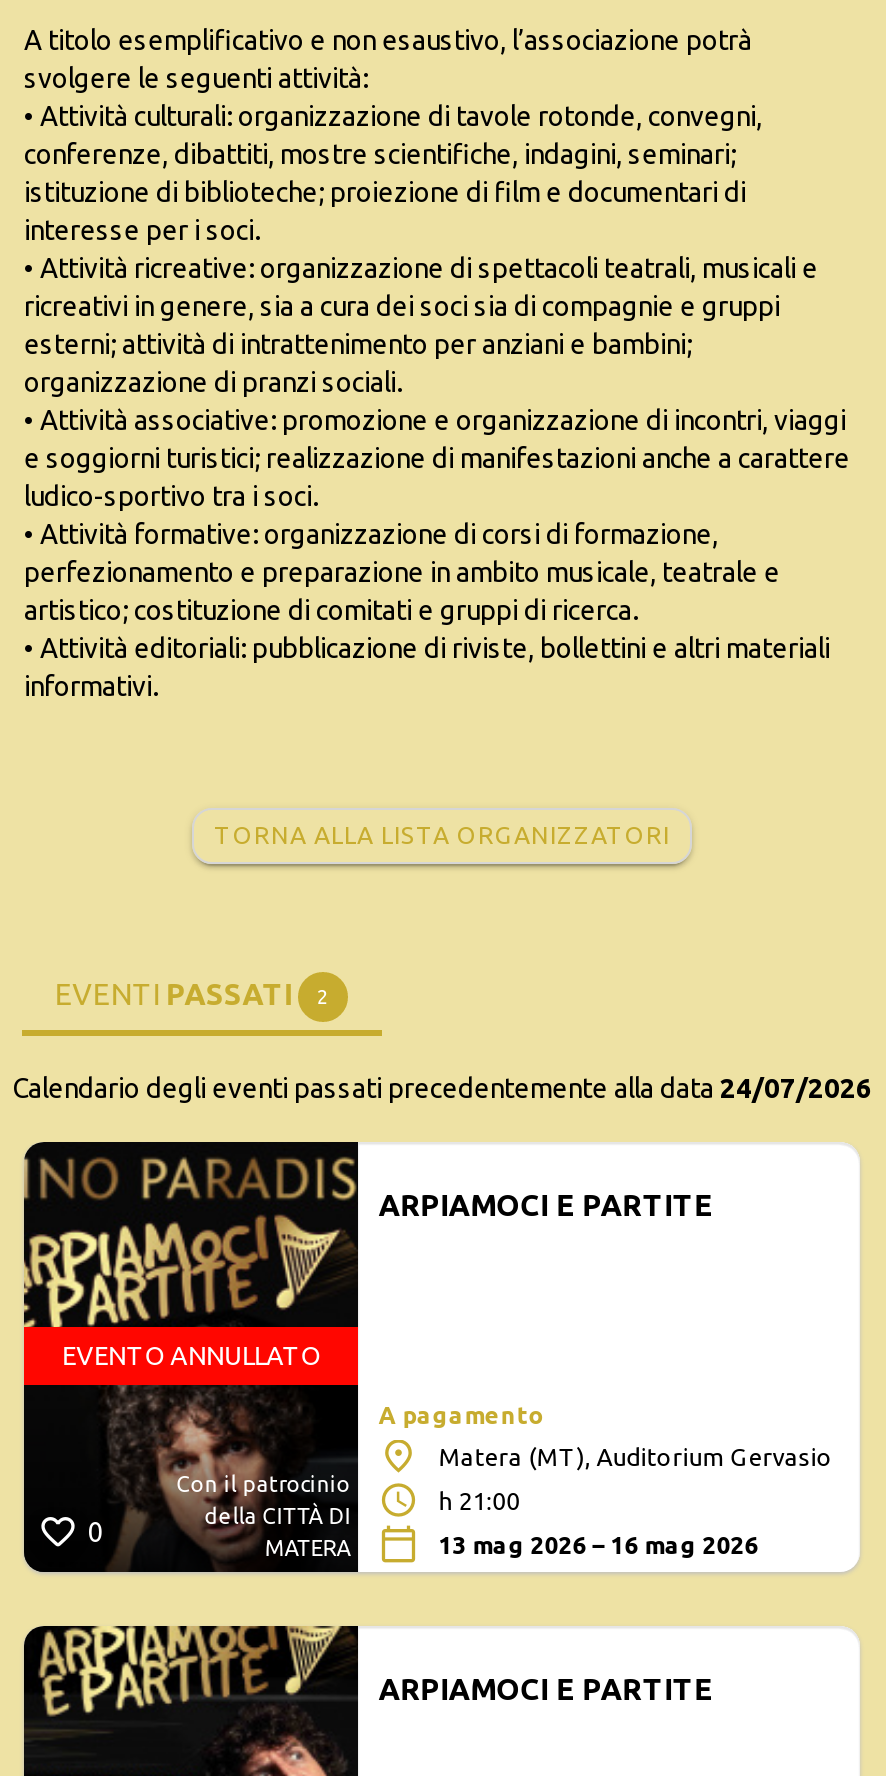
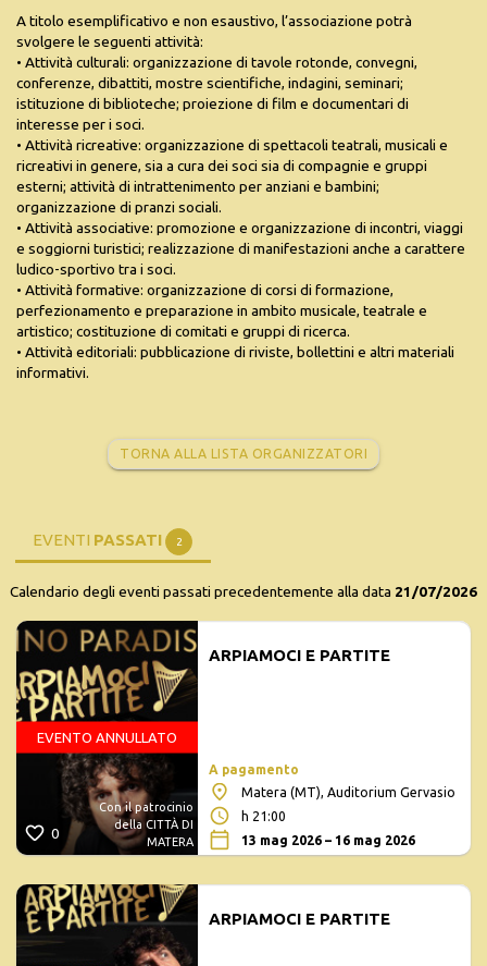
[12,1072,872,1104] Calendario degli eventi passati precedentemente alla data 24/07/2026 -> [10,583,477,600] Calendario degli eventi passati precedentemente alla data 21/07/2026

